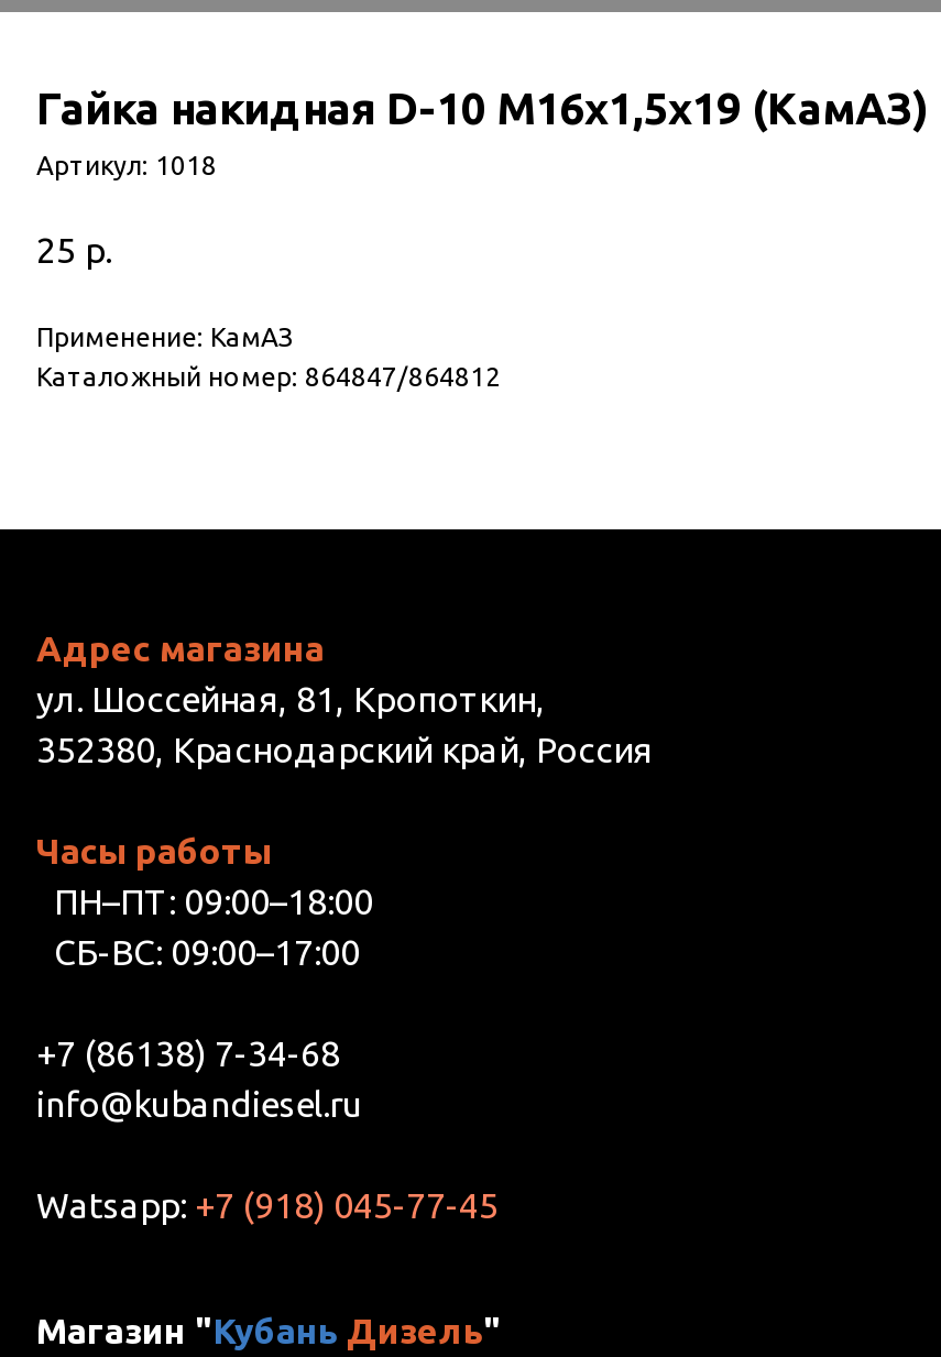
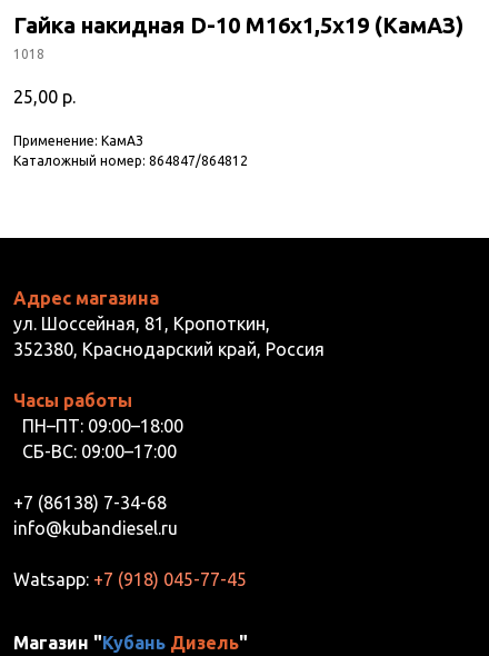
[36,150,217,179] Артикул: 1018 -> [13,46,44,61] 1018
[36,230,111,270] 25 р. -> [13,87,76,107] 25,00 р.

